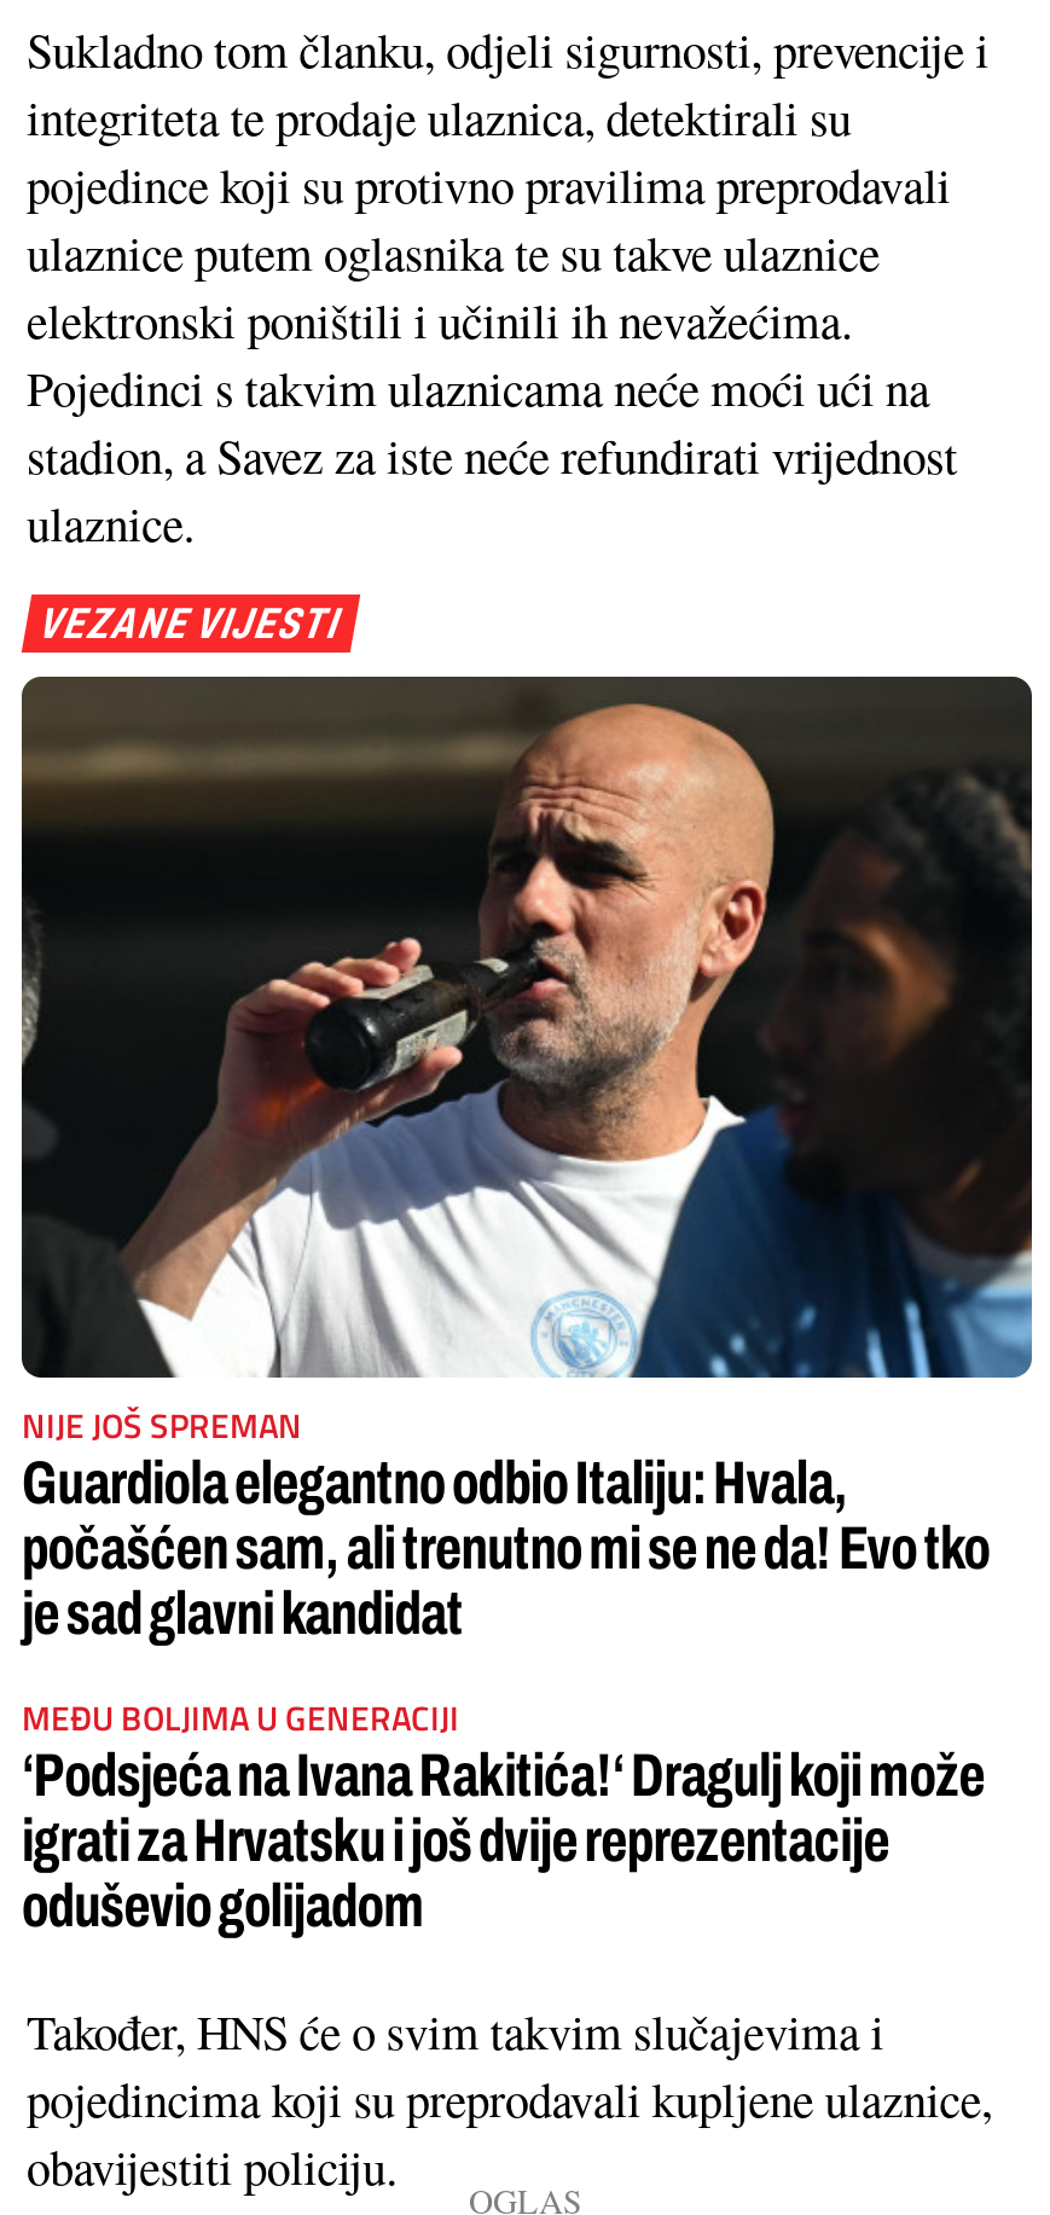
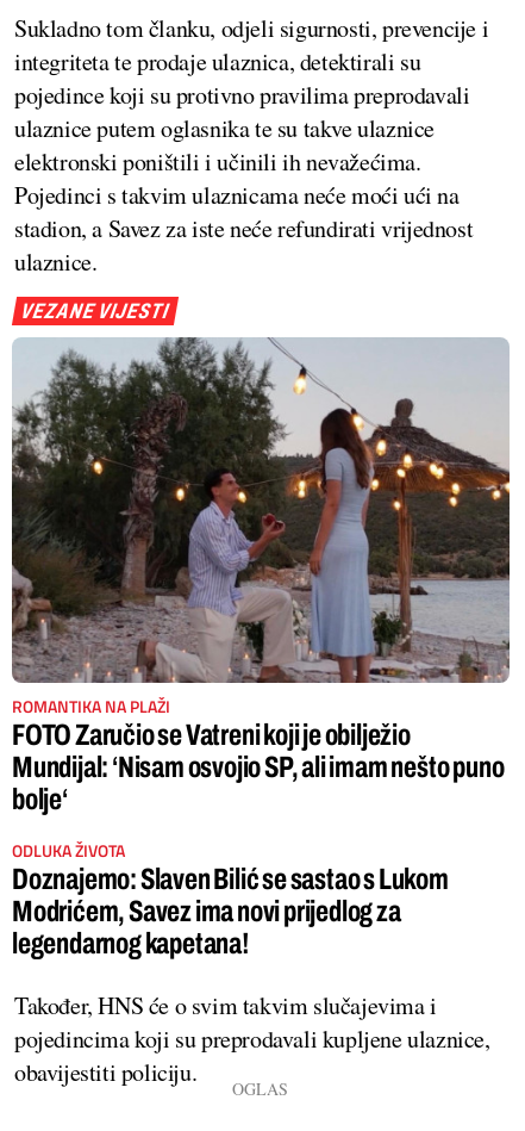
[19,674,1034,1646] [image] | NIJE JOŠ SPREMAN | Guardiola elegantno odbio Italiju: Hvala, | počašćen sam, ali trenutno mi se ne da! Evo tko | je sad glavni kandidat -> [11,337,511,815] [image] | ROMANTIKA NA PLAŽI | FOTO Zaručio se Vatreni koji je obilježio | Mundijal: ‘Nisam osvojio SP, ali imam nešto puno | bolje‘
[22,1692,985,1938] MEĐU BOLJIMA U GENERACIJI | ‘Podsjeća na Ivana Rakitića!‘ Dragulj koji može | igrati za Hrvatsku i još dvije reprezentacije | oduševio golijadom -> [12,838,449,959] ODLUKA ŽIVOTA | Doznajemo: Slaven Bilić se sastao s Lukom | Modrićem, Savez ima novi prijedlog za | legendarnog kapetana!

